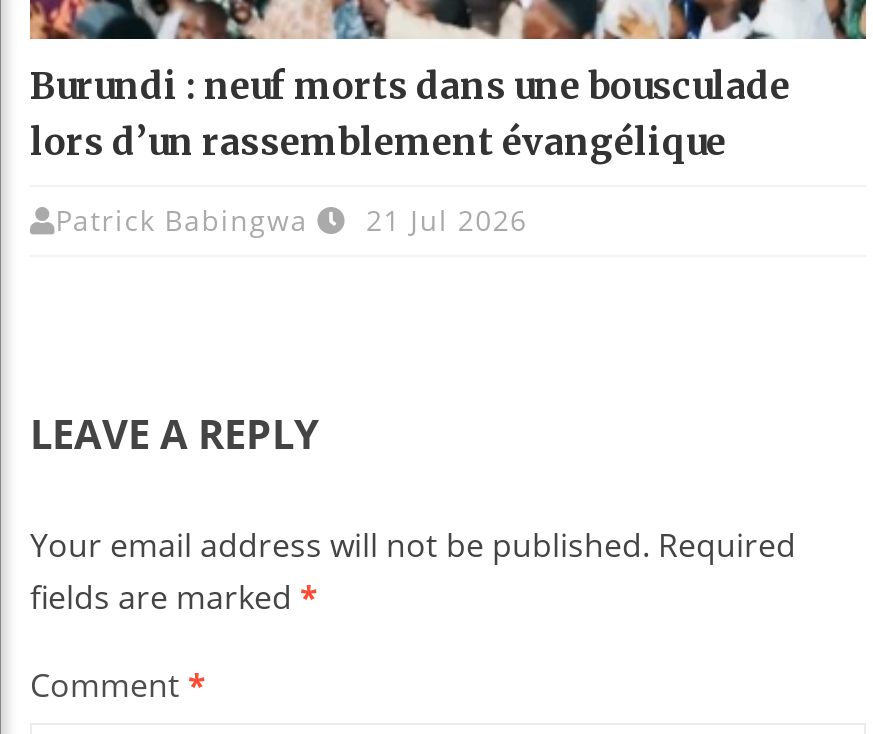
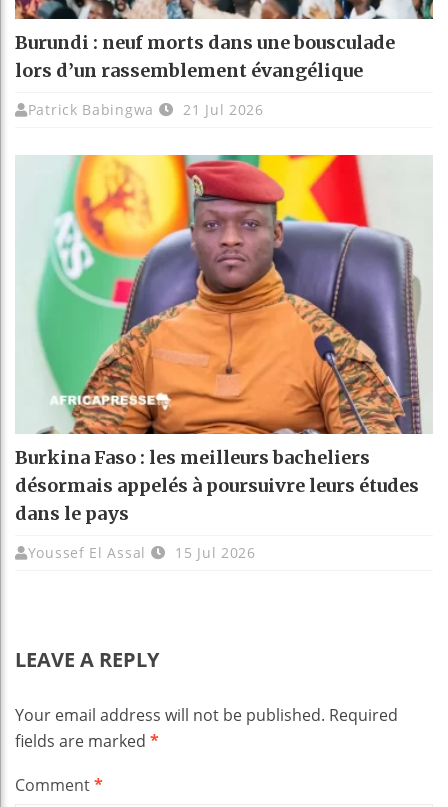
none -> [15,154,432,562] [image] | Burkina Faso : les meilleurs bacheliers | désormais appelés à poursuivre leurs études | dans le pays | Youssef El Assal | 15 Jul 2026

